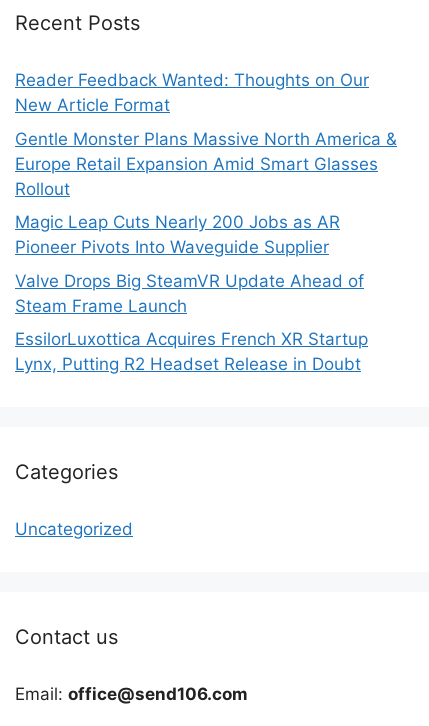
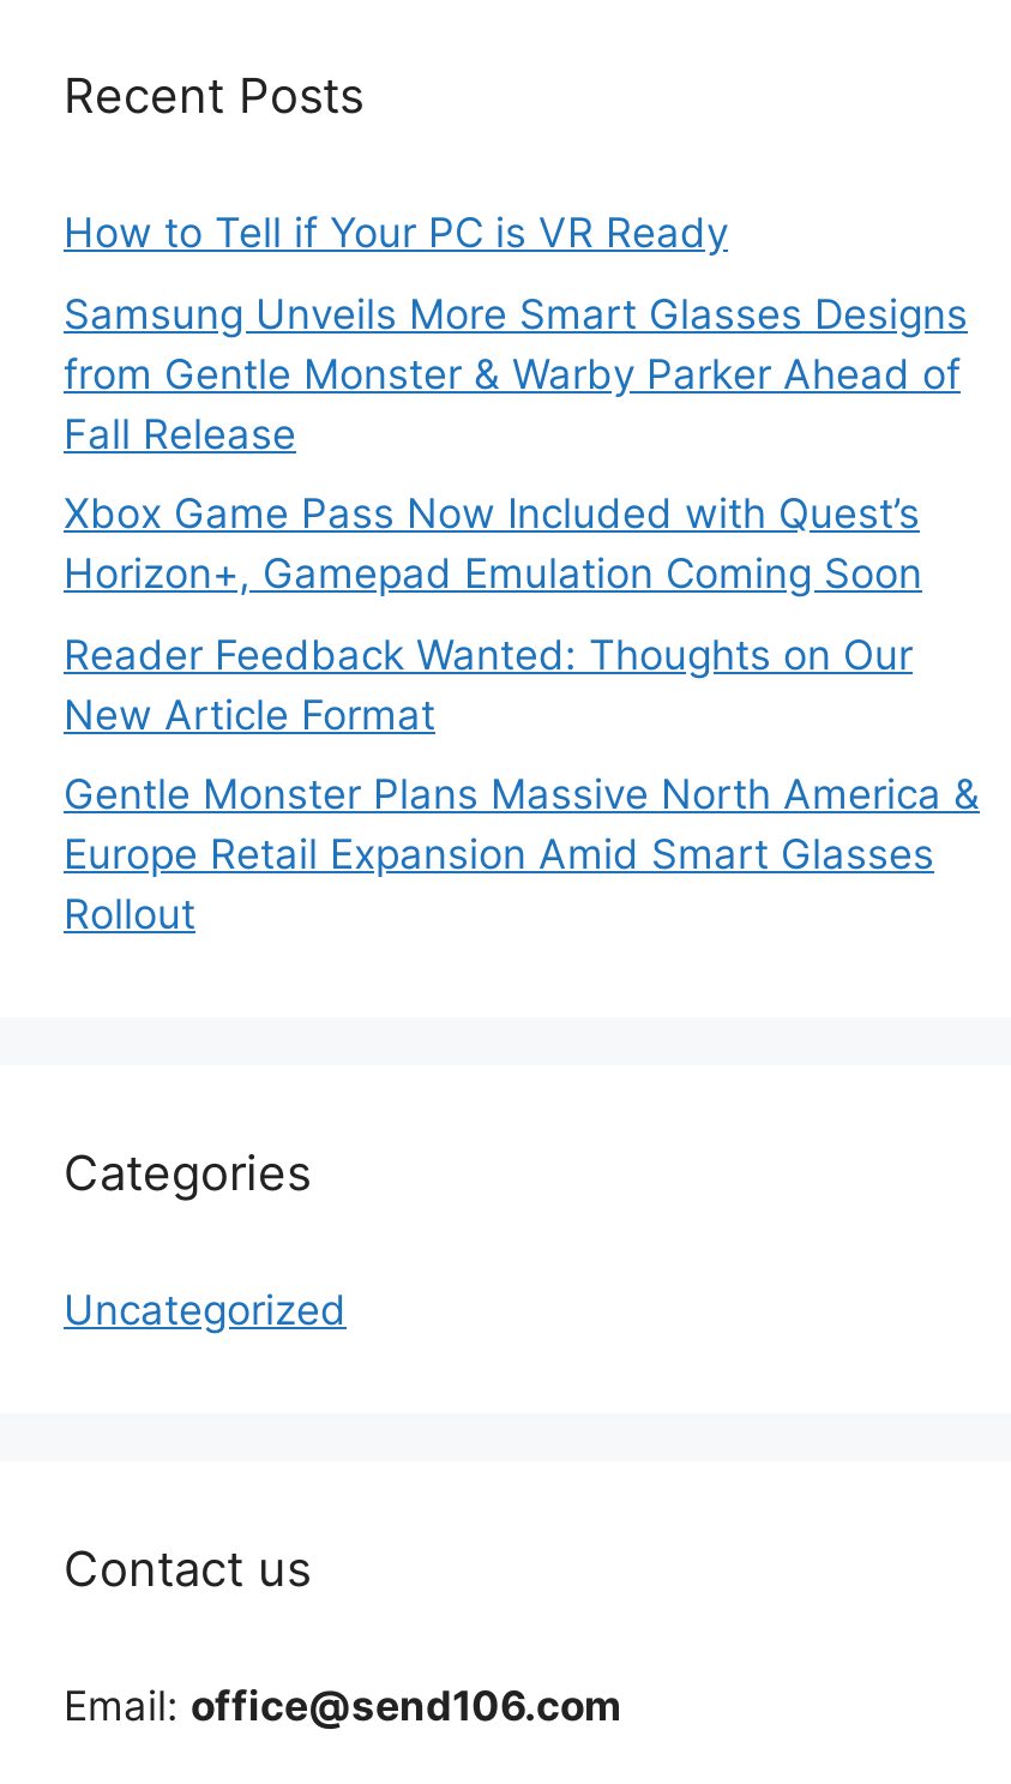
none -> [64,210,968,599] How to Tell if Your PC is VR Ready | Samsung Unveils More Smart Glasses Designs | from Gentle Monster & Warby Parker Ahead of | Fall Release | Xbox Game Pass Now Included with Quest’s | Horizon+, Gamepad Emulation Coming Soon
moved [15,70,397,199] -> [64,631,980,939]: Reader Feedback Wanted: Thoughts on Our | New Article Format | Gentle Monster Plans Massive North America & | Europe Retail Expansion Amid Smart Glasses | Rollout
[15,212,368,374] Magic Leap Cuts Nearly 200 Jobs as AR | Pioneer Pivots Into Waveguide Supplier | Valve Drops Big SteamVR Update Ahead of | Steam Frame Launch | EssilorLuxottica Acquires French XR Startup | Lynx, Putting R2 Headset Release in Doubt -> none

